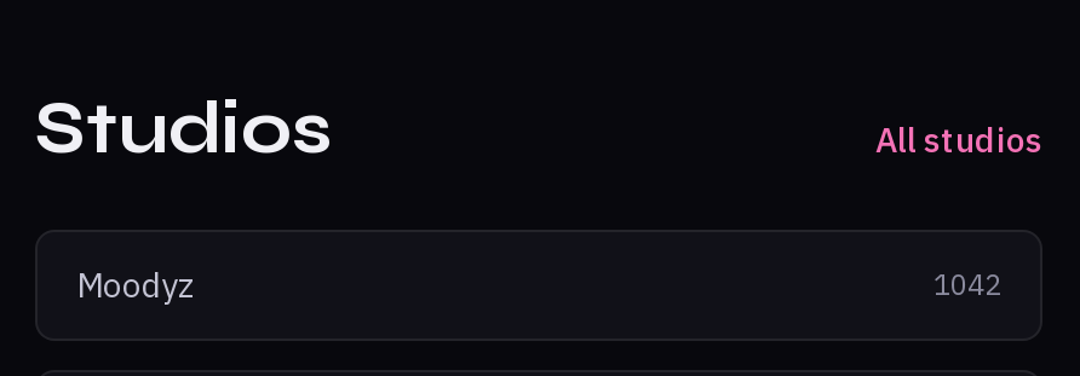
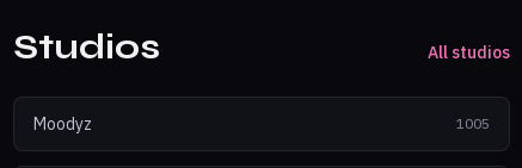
[933,267,1001,303] 1042 -> [456,114,490,132] 1005

